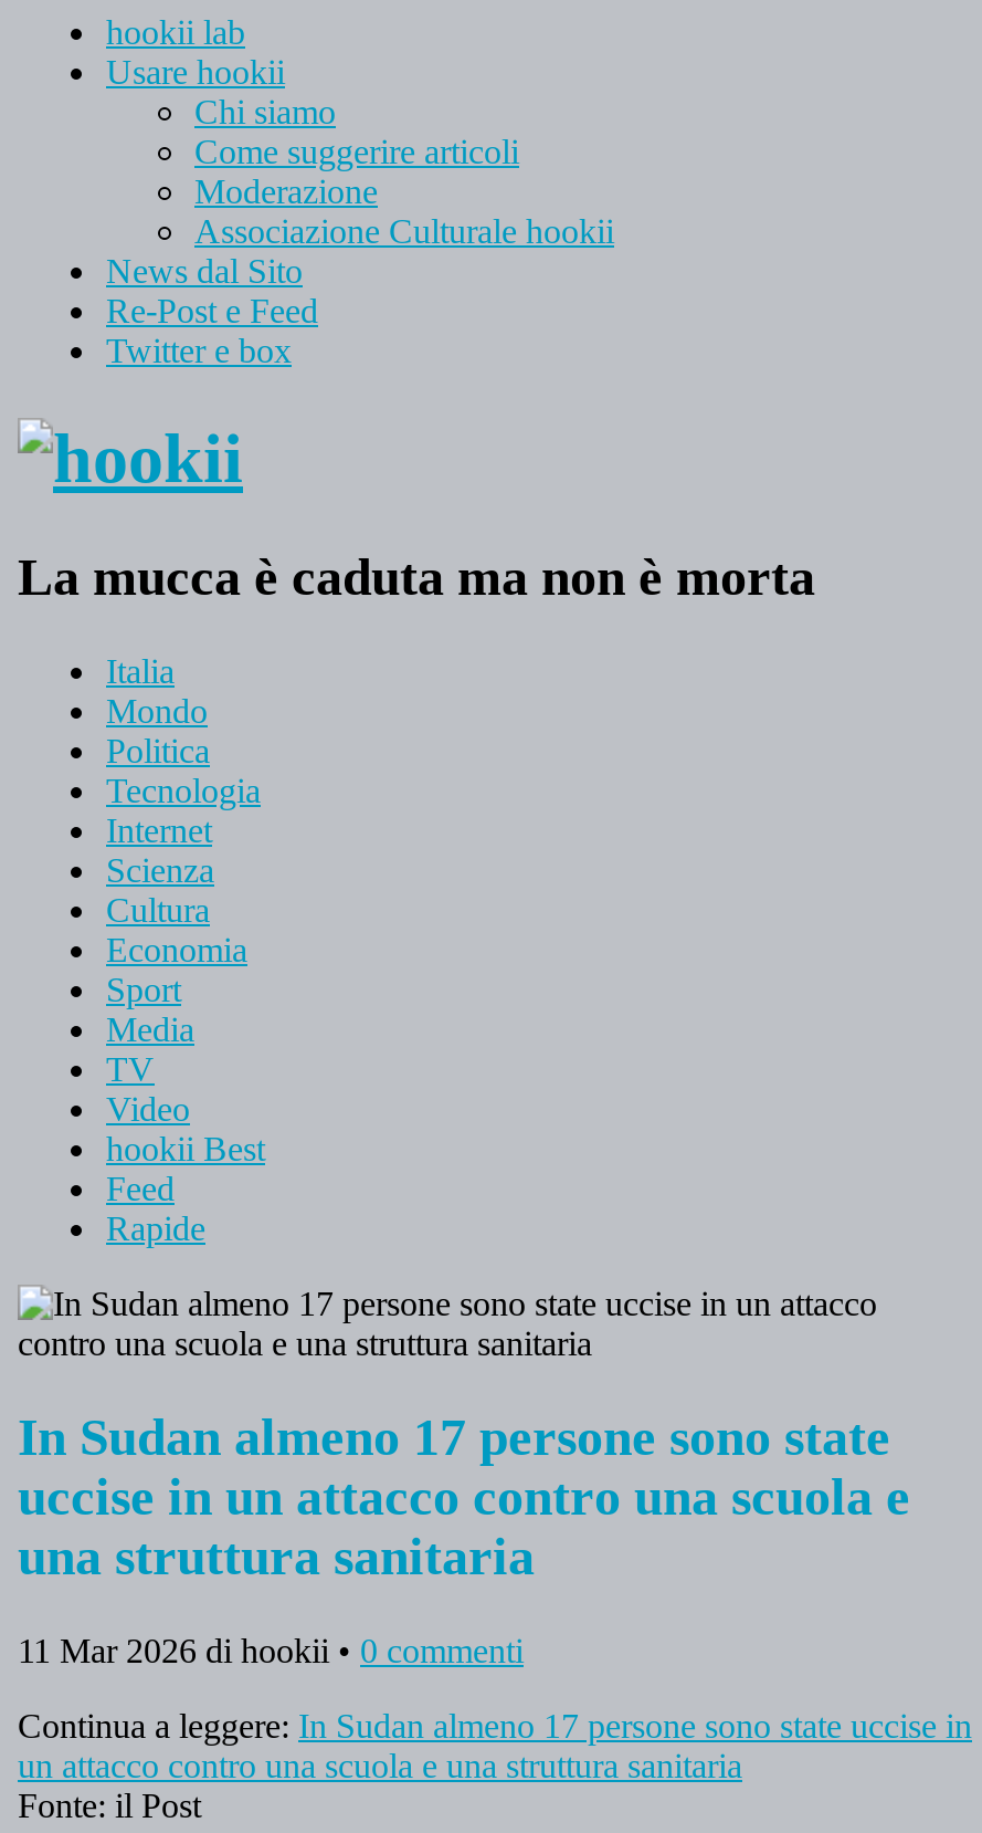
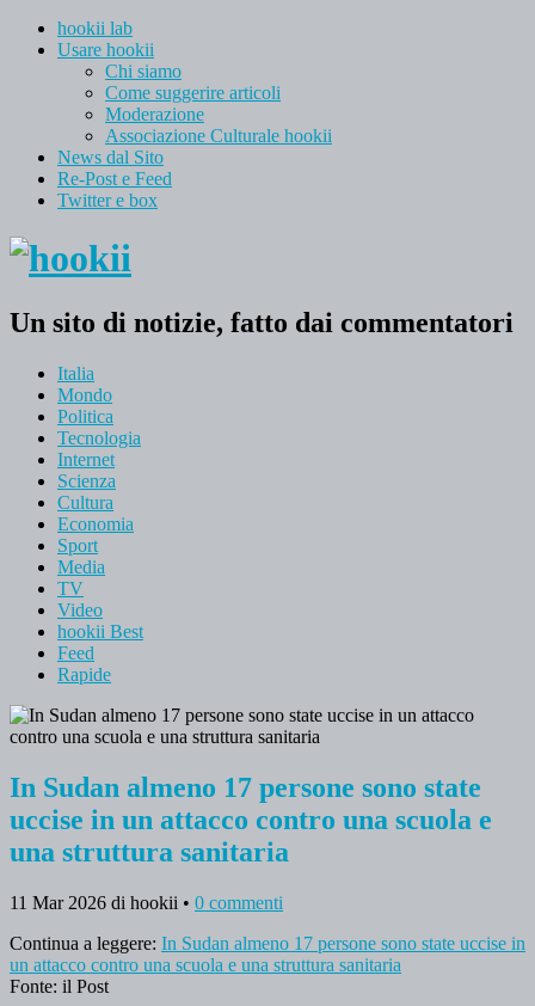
[18,548,815,606] La mucca è caduta ma non è morta -> [10,307,514,338] Un sito di notizie, fatto dai commentatori

